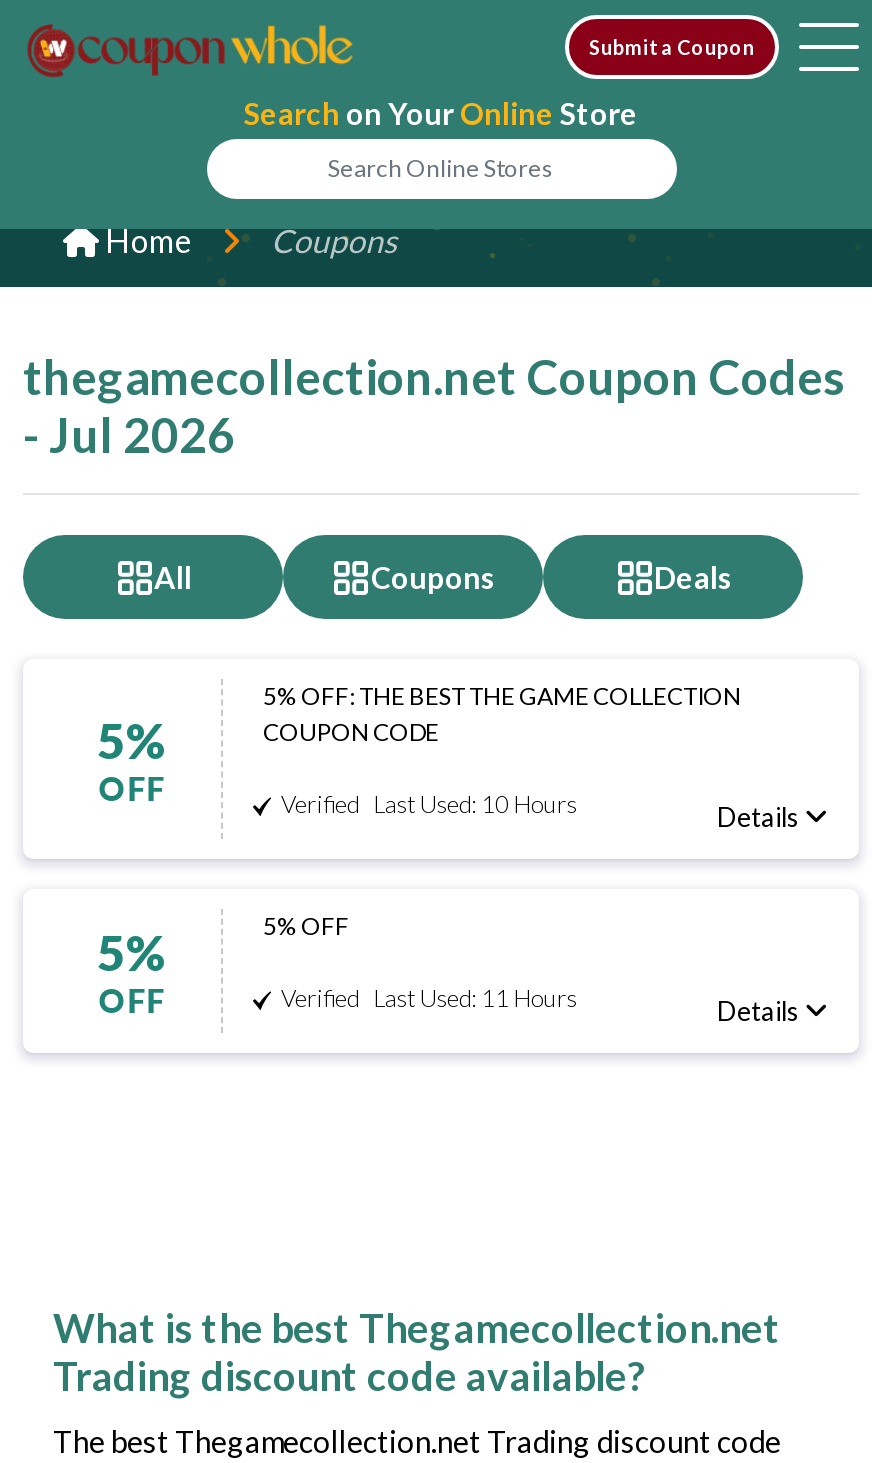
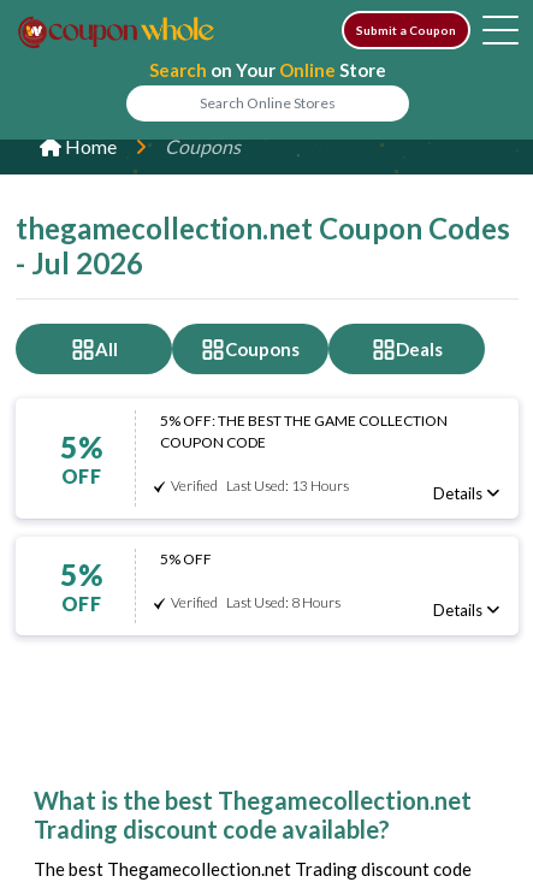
[281,789,577,819] Verified Last Used: 10 Hours -> [171,476,349,495] Verified Last Used: 13 Hours
[281,983,577,1013] Verified Last Used: 11 Hours -> [171,593,340,611] Verified Last Used: 8 Hours

